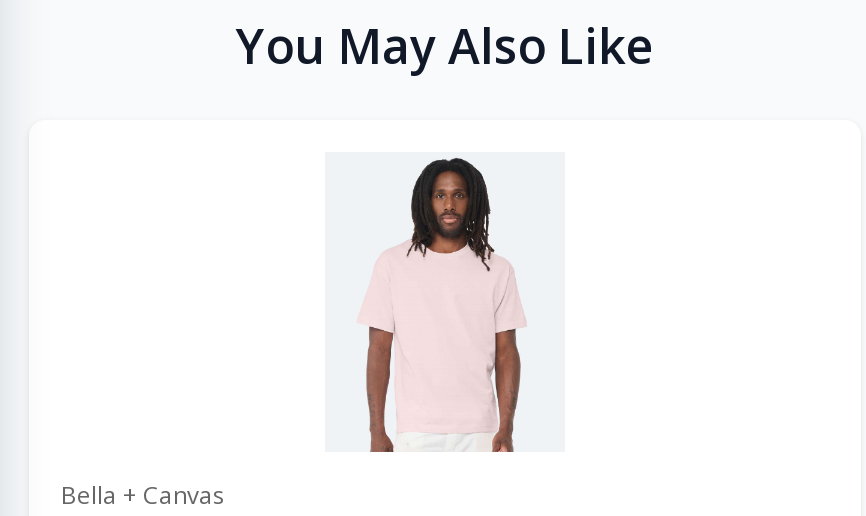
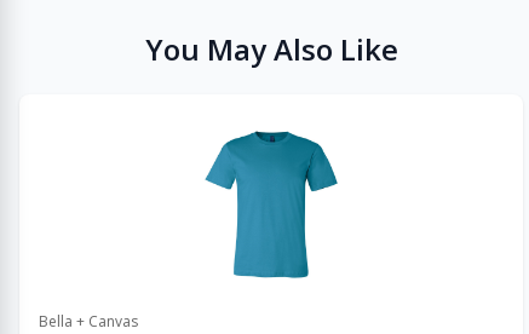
[339,156,553,454] [image] -> [205,117,338,295] [image]

